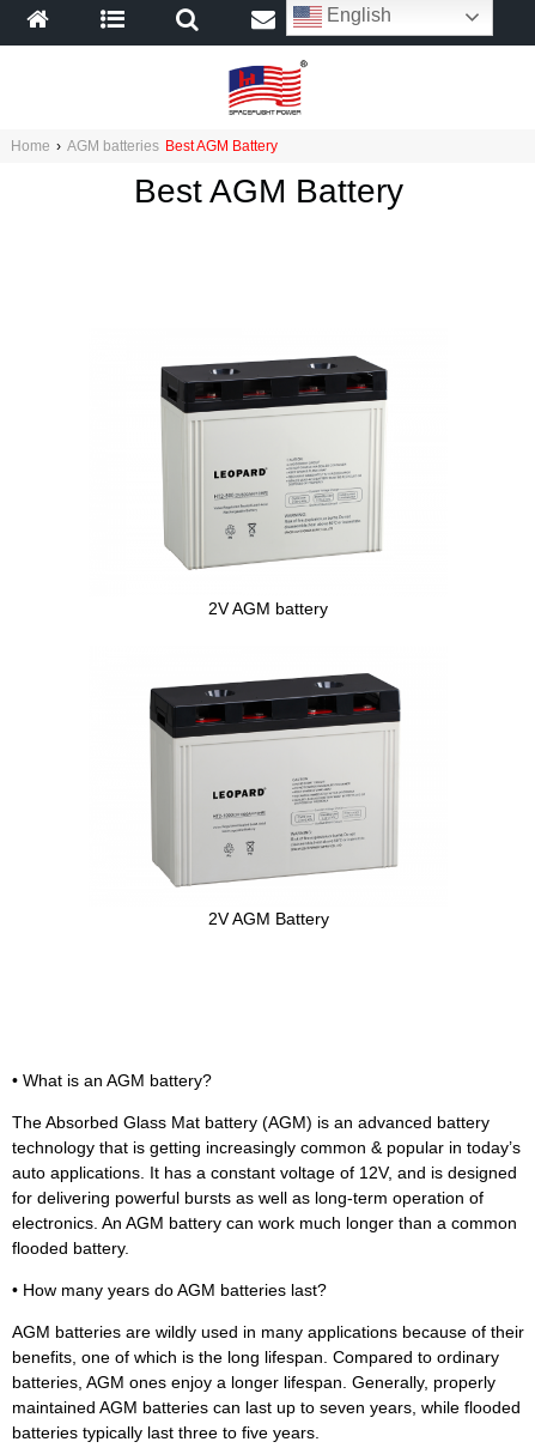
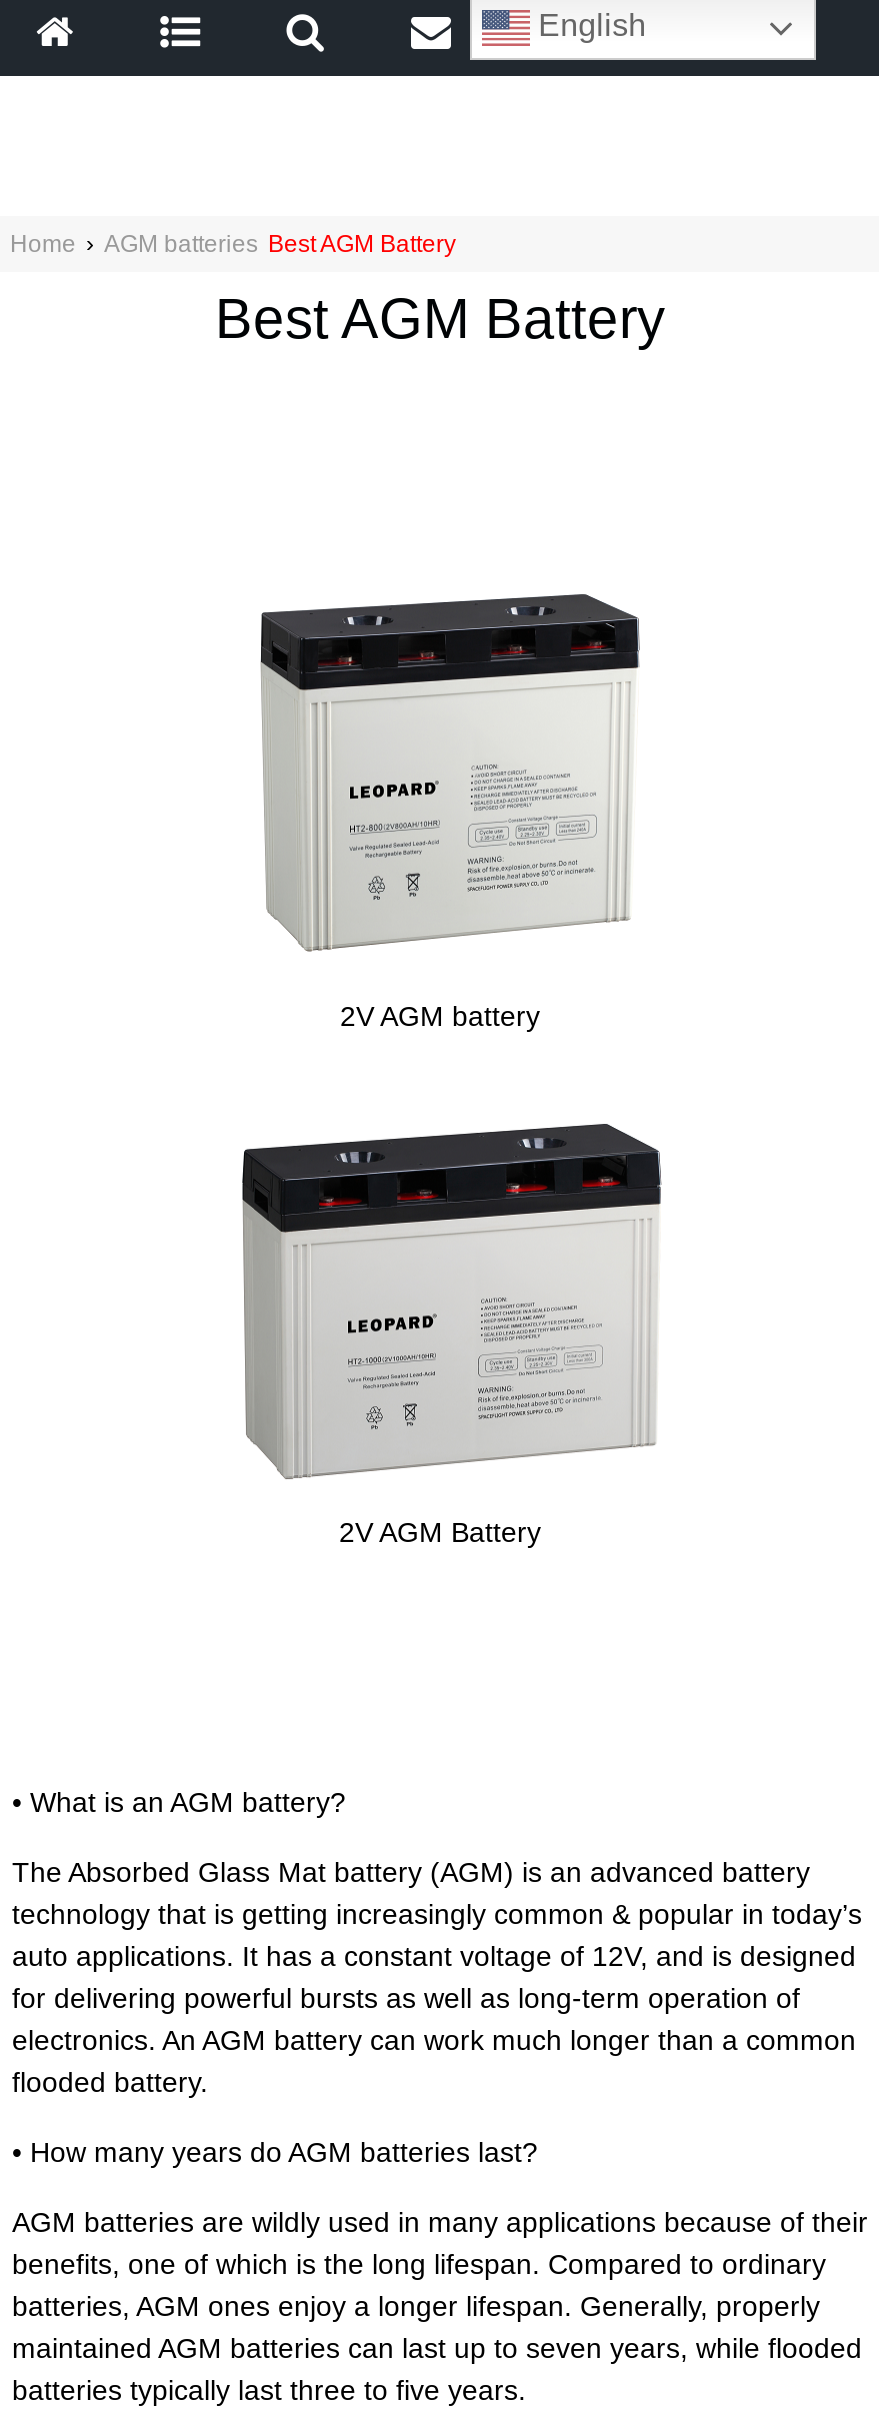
[227,59,309,116] [image] -> none

